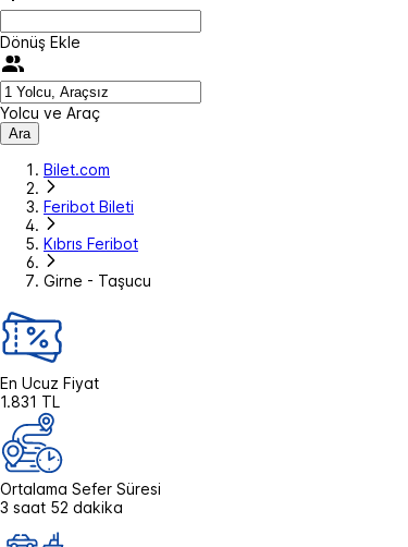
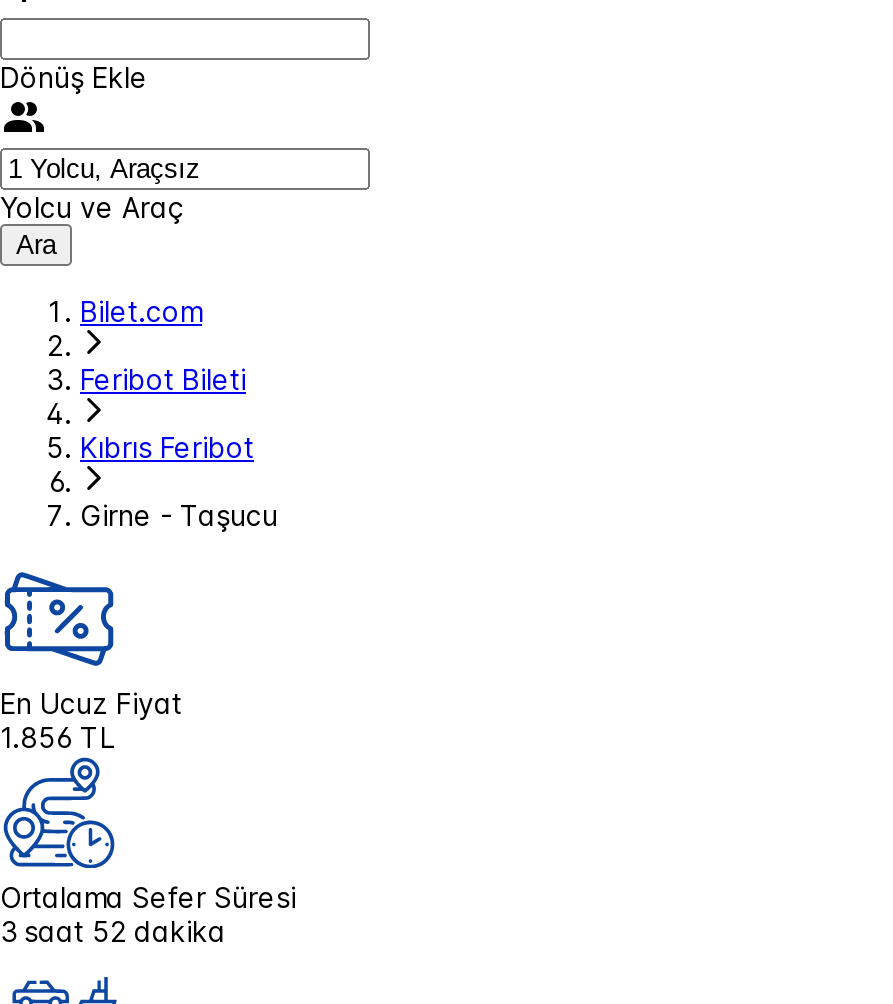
[0,392,60,411] 1.831 TL -> [0,720,114,754] 1.856 TL

